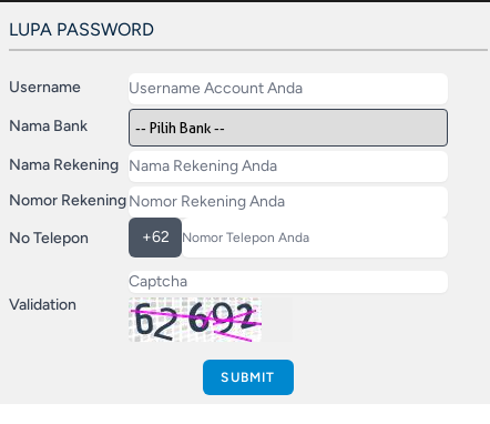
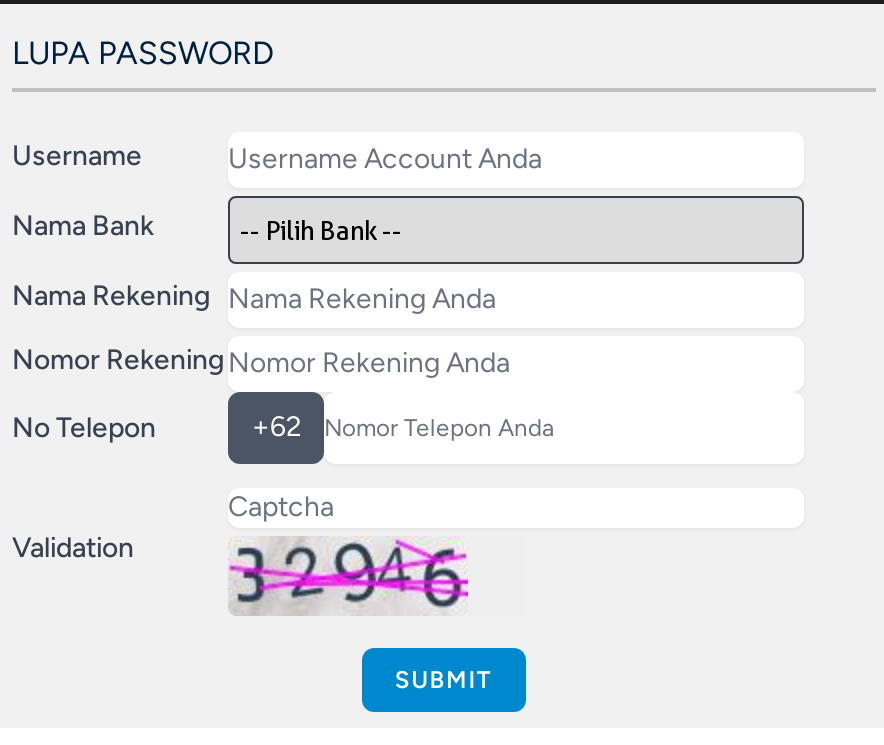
[130,300,262,343] [image] -> [228,538,470,616] [image]

